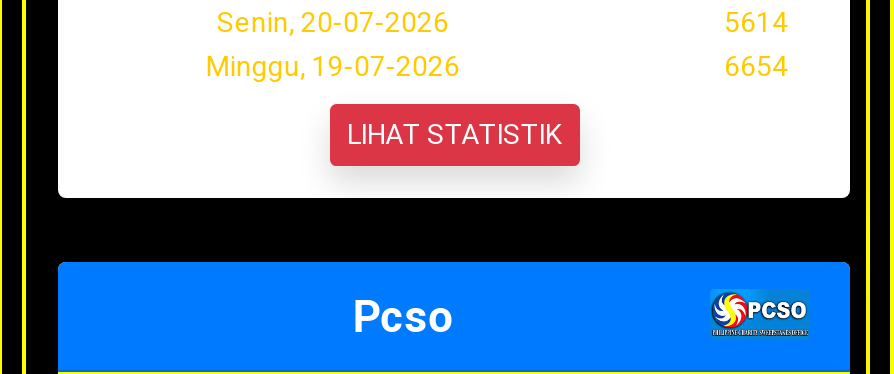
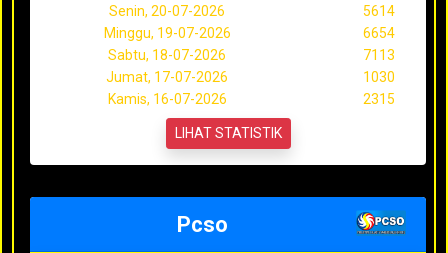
none -> [106,47,395,107] Sabtu, 18-07-2026 | 7113 | Jumat, 17-07-2026 | 1030 | Kamis, 16-07-2026 | 2315

